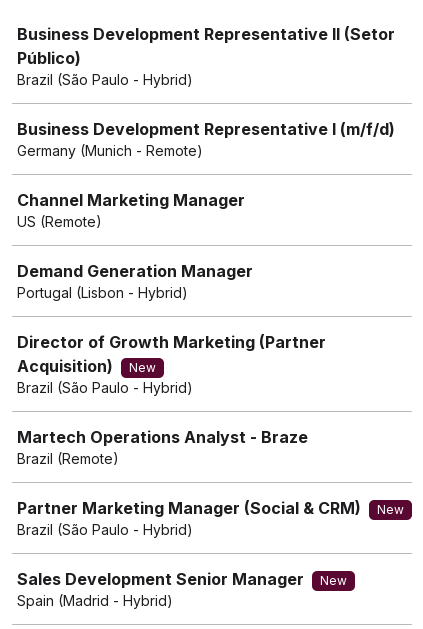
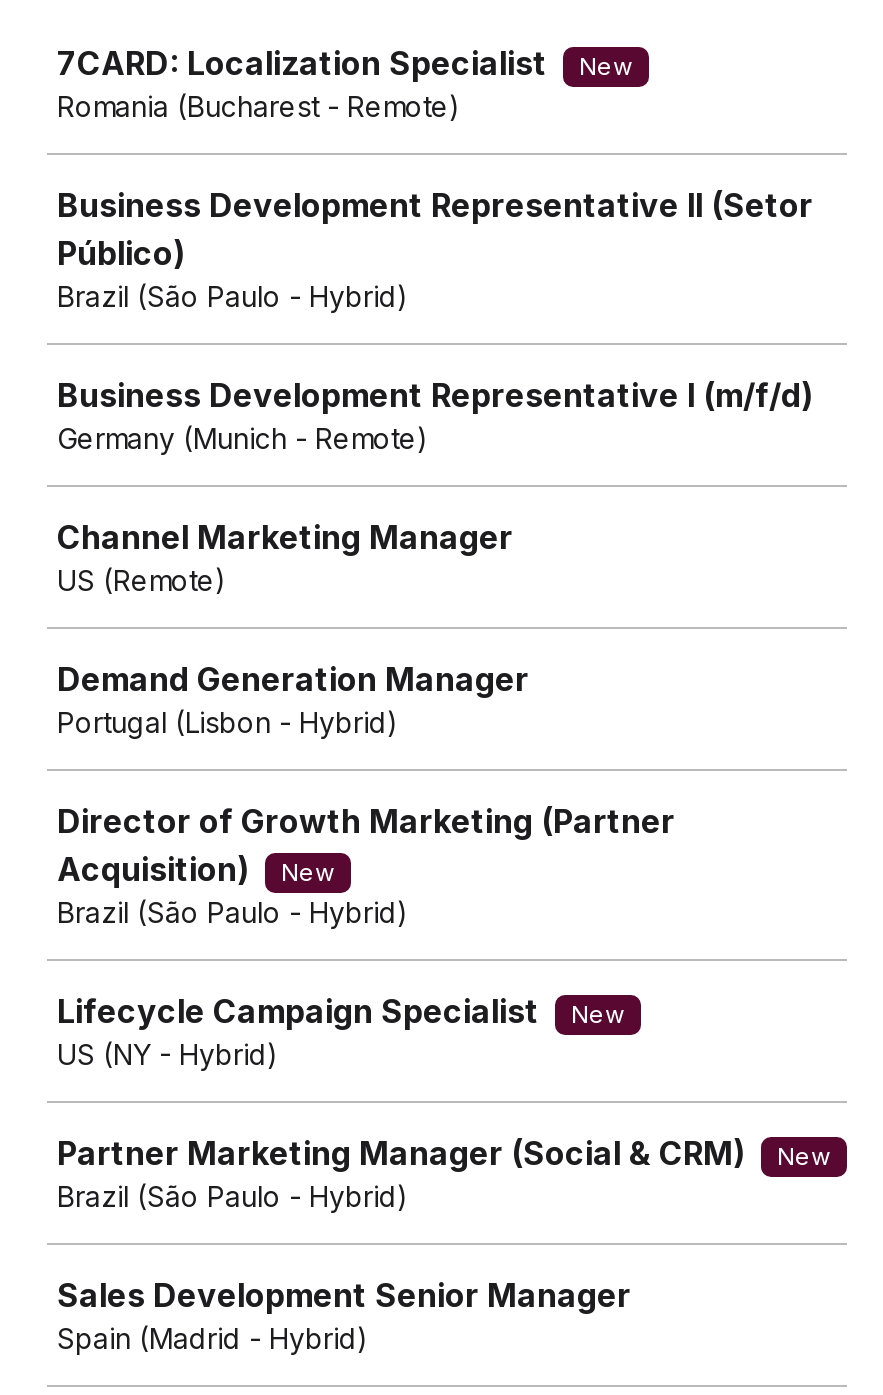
none -> [57,43,633,123] 7CARD: Localization Specialist | New | Romania (Bucharest - Remote)
[17,427,308,467] Martech Operations Analyst - Braze | Brazil (Remote) -> [57,991,625,1071] Lifecycle Campaign Specialist | New | US (NY - Hybrid)
[320,573,347,588] New -> none

